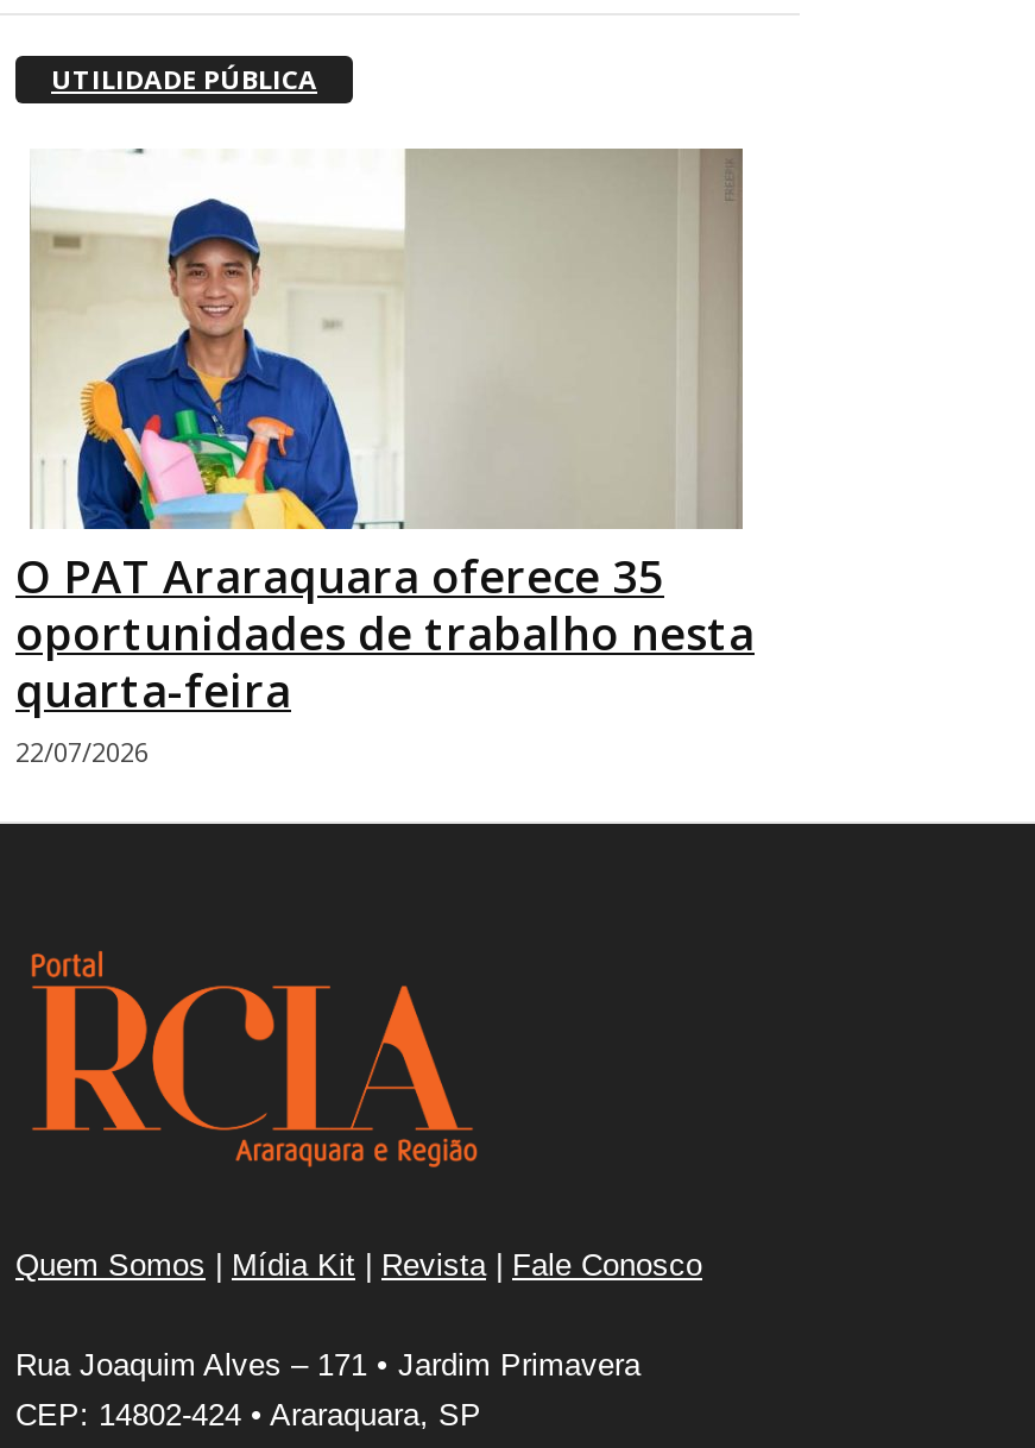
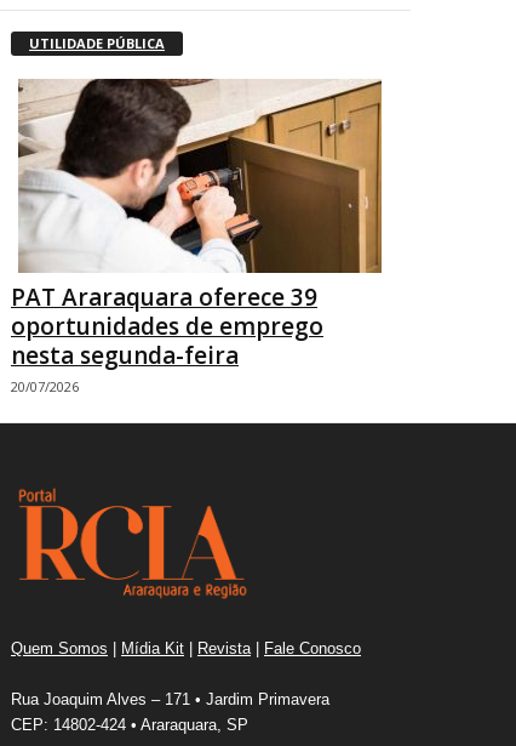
[15,149,755,770] [image] | O PAT Araraquara oferece 35 | oportunidades de trabalho nesta | quarta-feira | 22/07/2026 -> [11,78,382,396] [image] | PAT Araraquara oferece 39 | oportunidades de emprego | nesta segunda-feira | 20/07/2026

